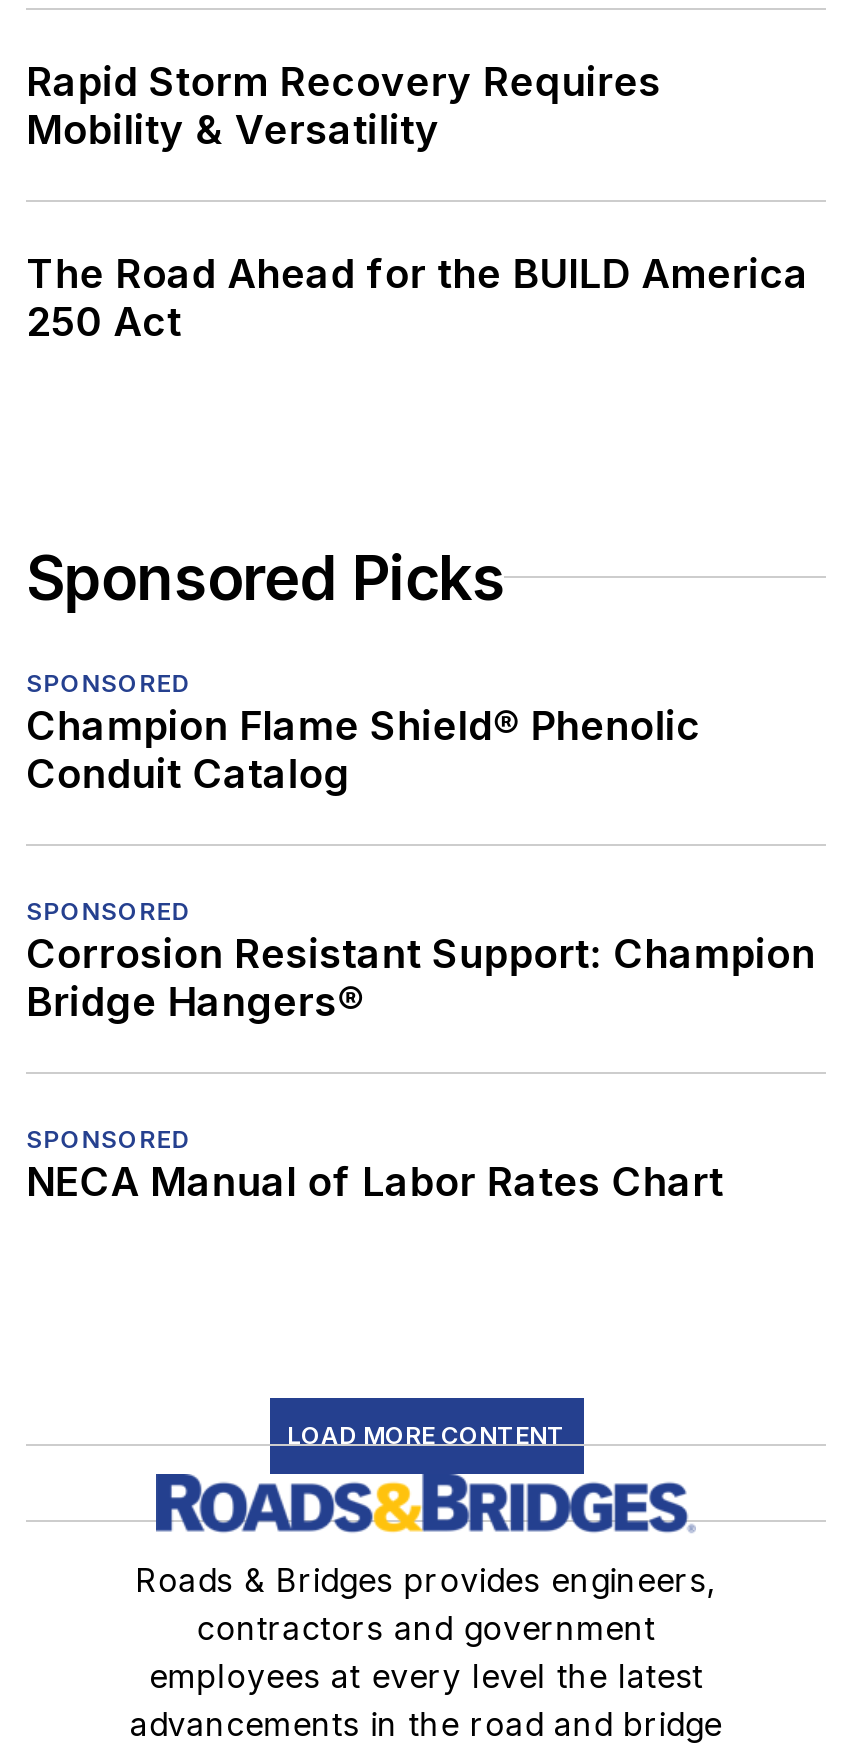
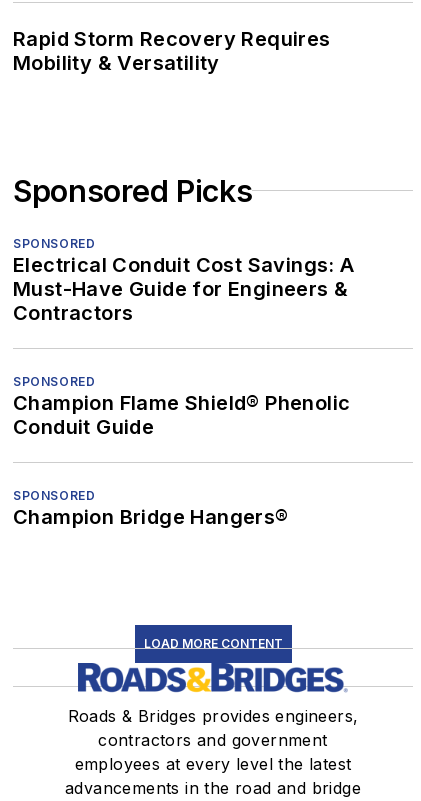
[26,250,809,346] The Road Ahead for the BUILD America | 250 Act -> none
moved [26,542,505,698] -> [13,173,252,251]: Sponsored Picks | SPONSORED
moved [26,702,701,750] -> [13,391,350,415]: Champion Flame Shield® Phenolic
[26,750,350,798] Conduit Catalog -> [13,253,355,325] Electrical Conduit Cost Savings: A | Must-Have Guide for Engineers & | Contractors
[26,930,816,1026] Corrosion Resistant Support: Champion | Bridge Hangers® -> [13,415,154,439] Conduit Guide
[26,1158,724,1206] NECA Manual of Labor Rates Chart -> [13,505,289,529] Champion Bridge Hangers®

